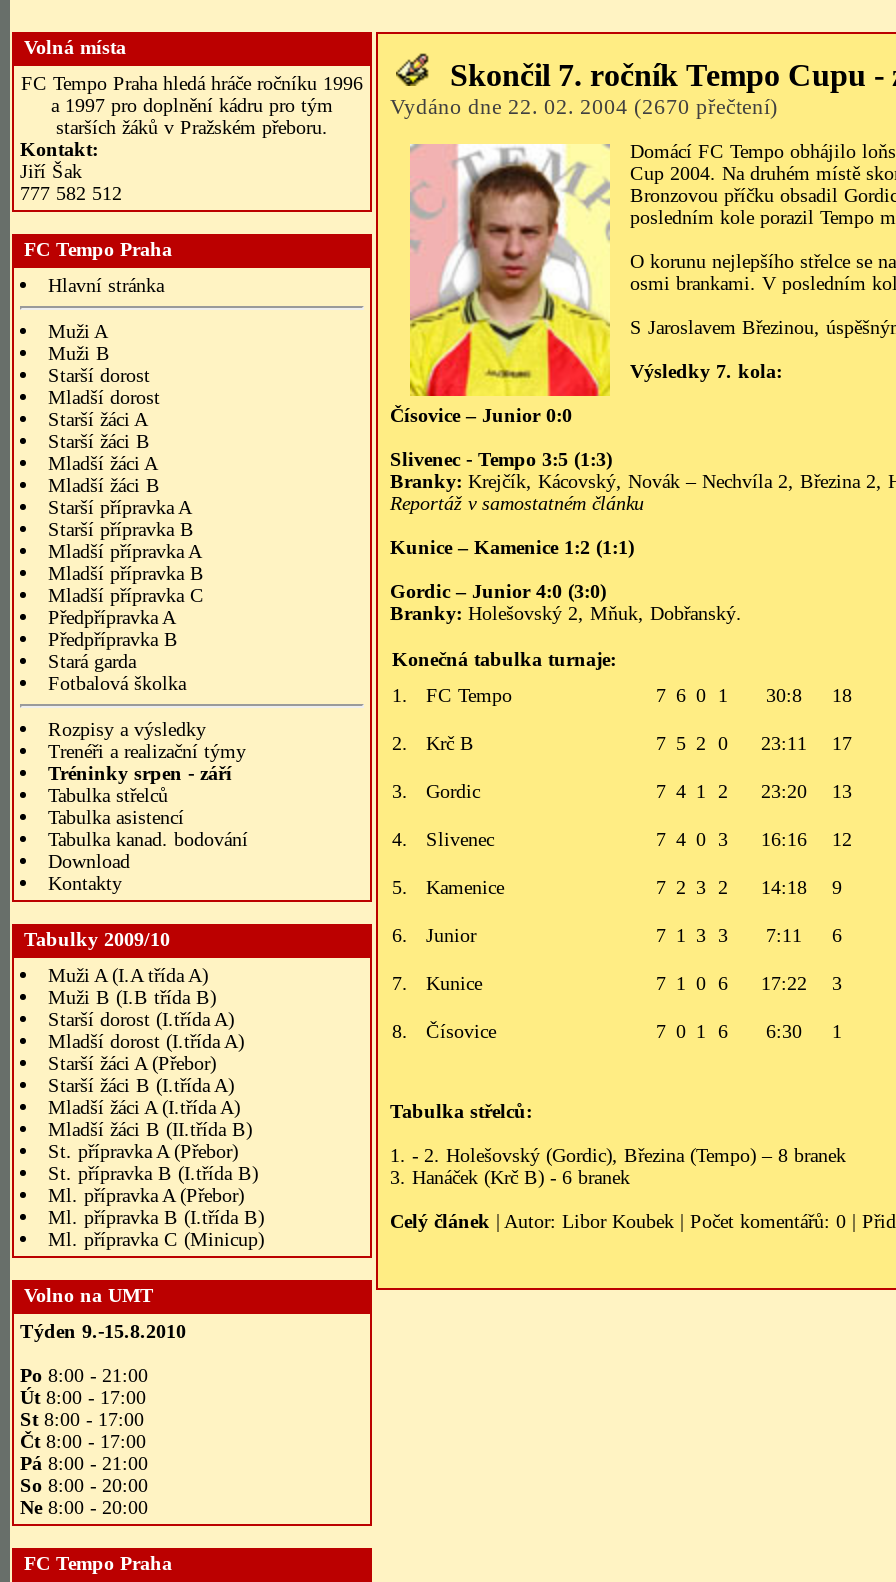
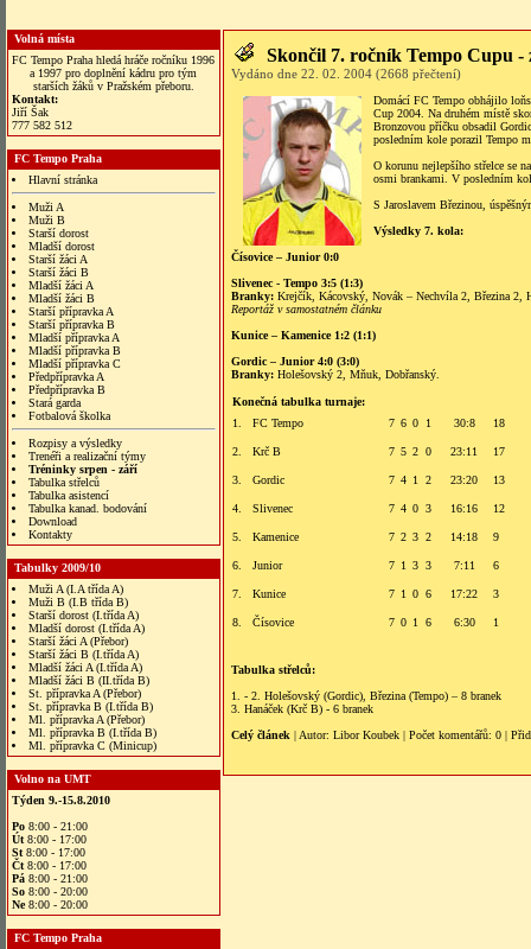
[390,94,778,118] Vydáno dne 22. 02. 2004 (2670 přečtení) -> [231,66,461,81] Vydáno dne 22. 02. 2004 (2668 přečtení)

